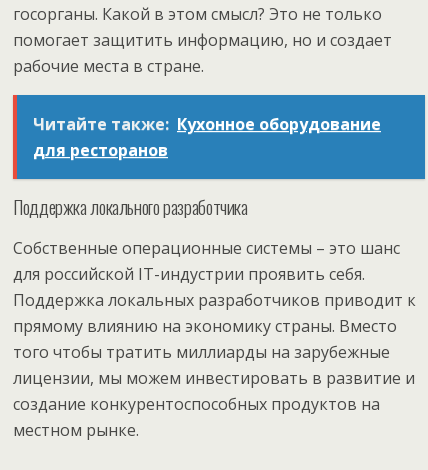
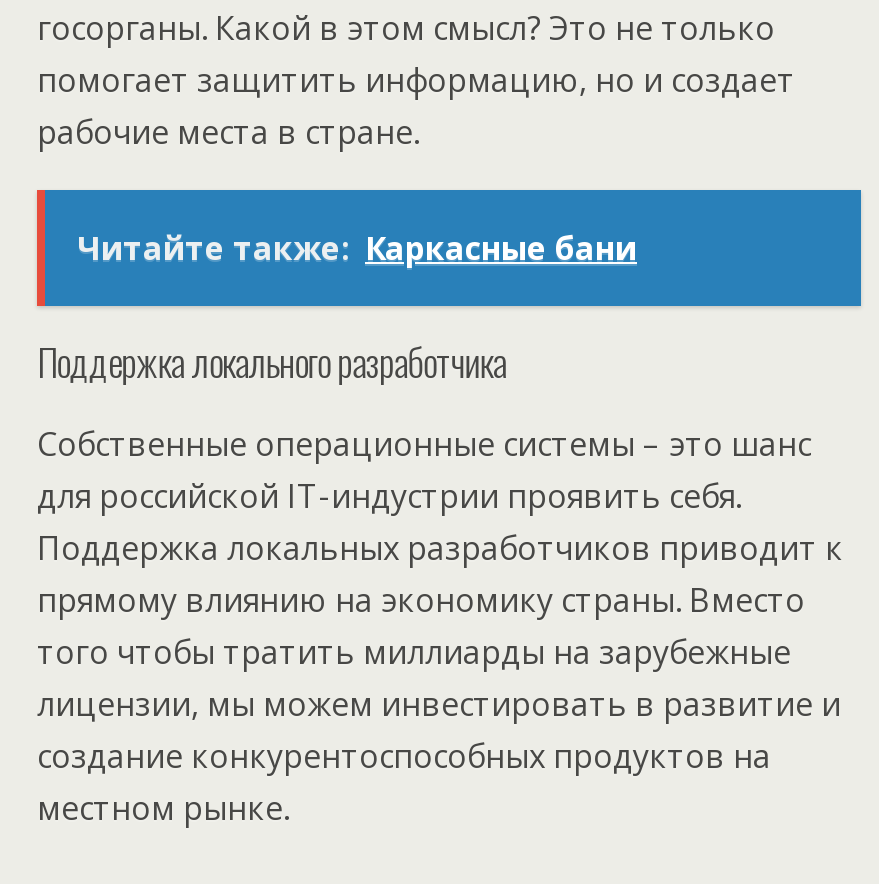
[33,113,381,161] Читайте также: Кухонное оборудование | для ресторанов -> [77,226,637,270] Читайте также: Каркасные бани

